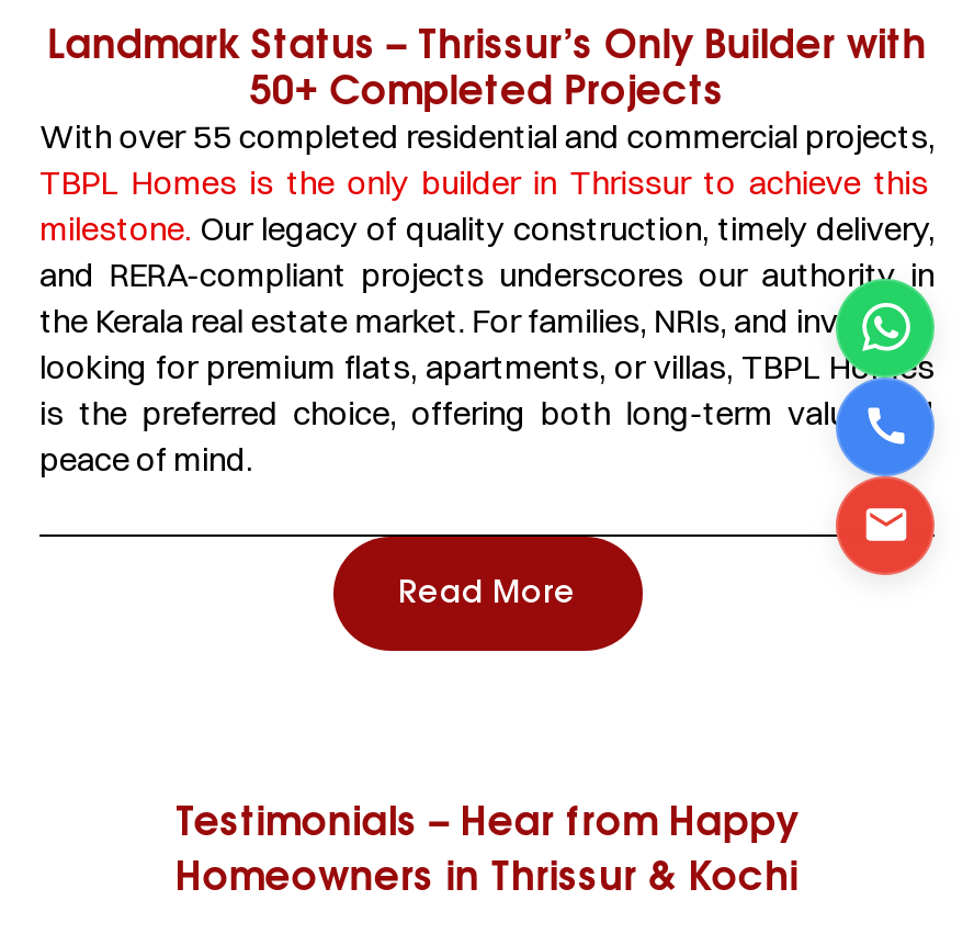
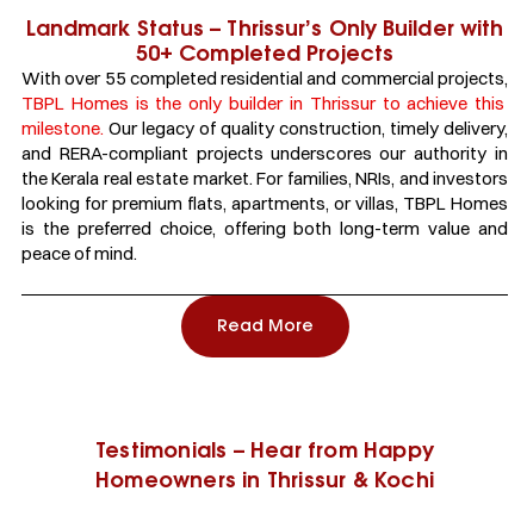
[834,438,937,578] [image] -> none

